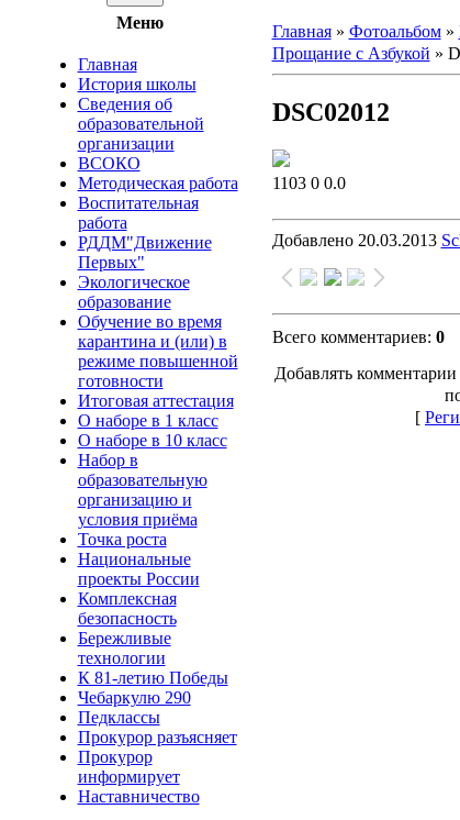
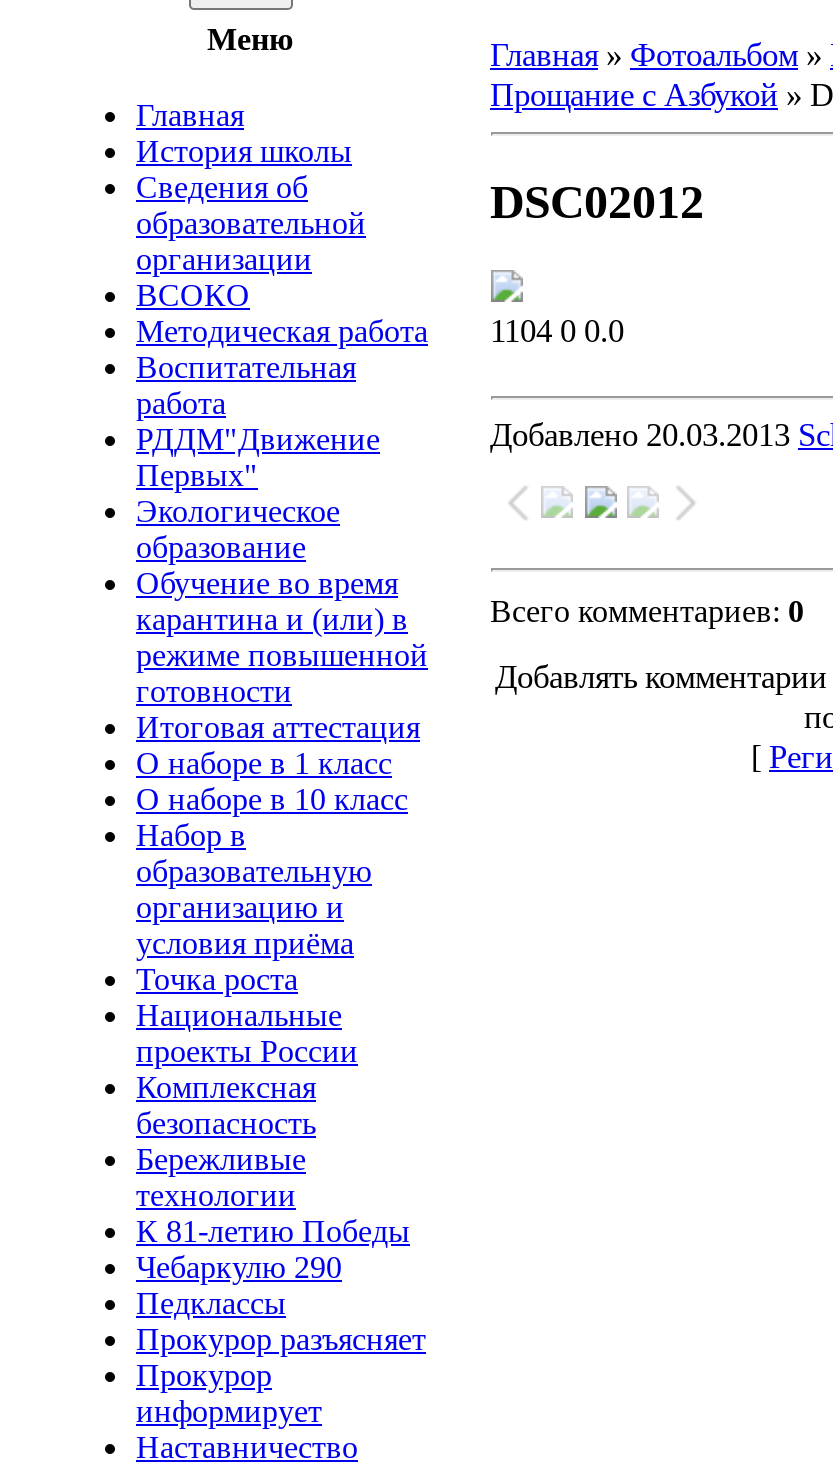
[77,172,345,193] Методическая работа 1103 0 0.0 -> [136,311,624,349] Методическая работа 1104 0 0.0

